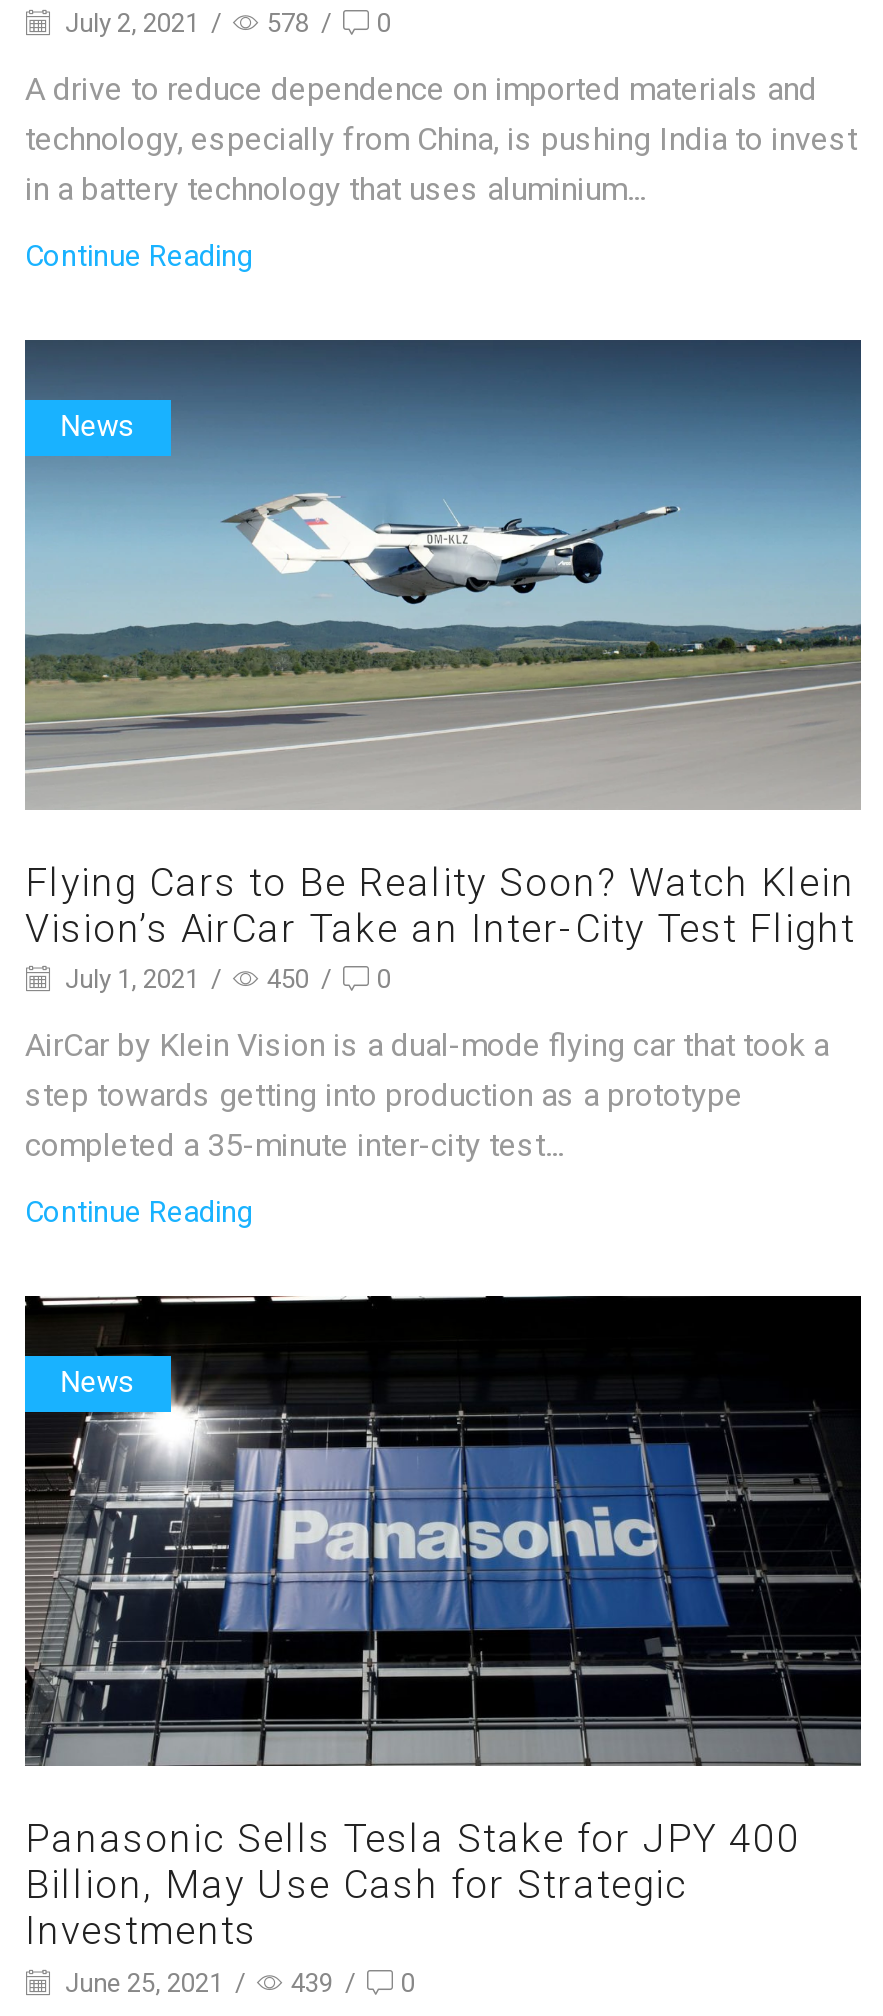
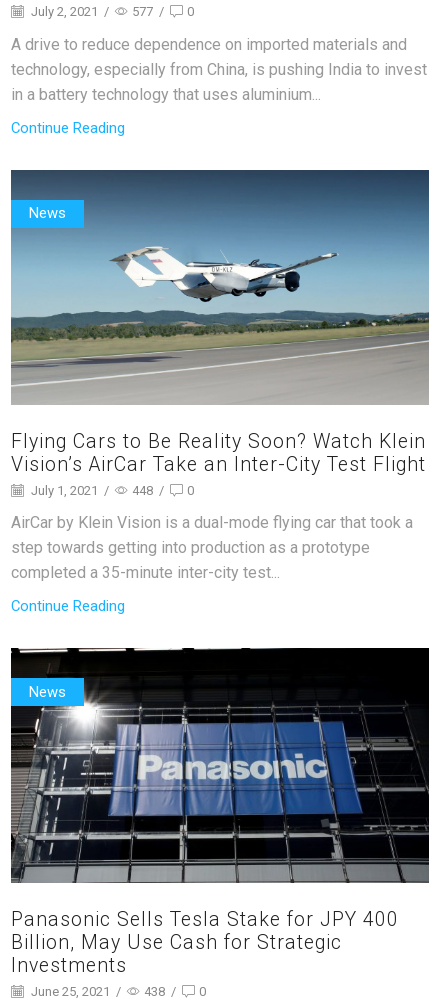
[59,9,391,39] July 2, 2021 / 578 / 0 -> [28,4,194,19] July 2, 2021 / 577 / 0
[59,965,391,995] July 1, 2021 / 450 / 0 -> [28,483,194,498] July 1, 2021 / 448 / 0
[59,1968,415,1998] June 25, 2021 / 439 / 0 -> [28,984,206,999] June 25, 2021 / 438 / 0

